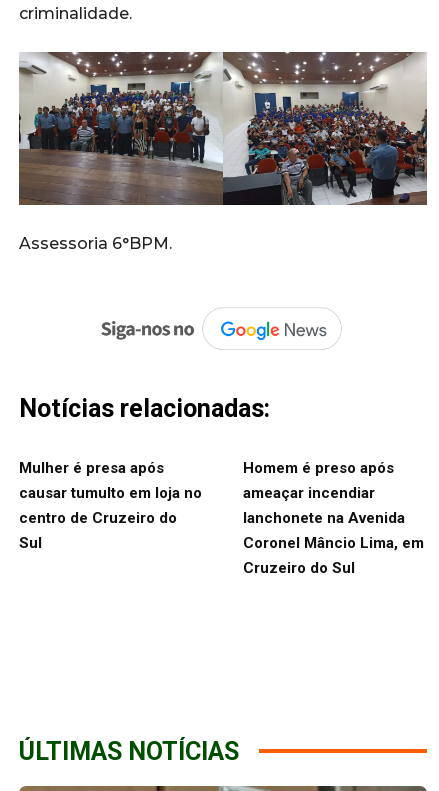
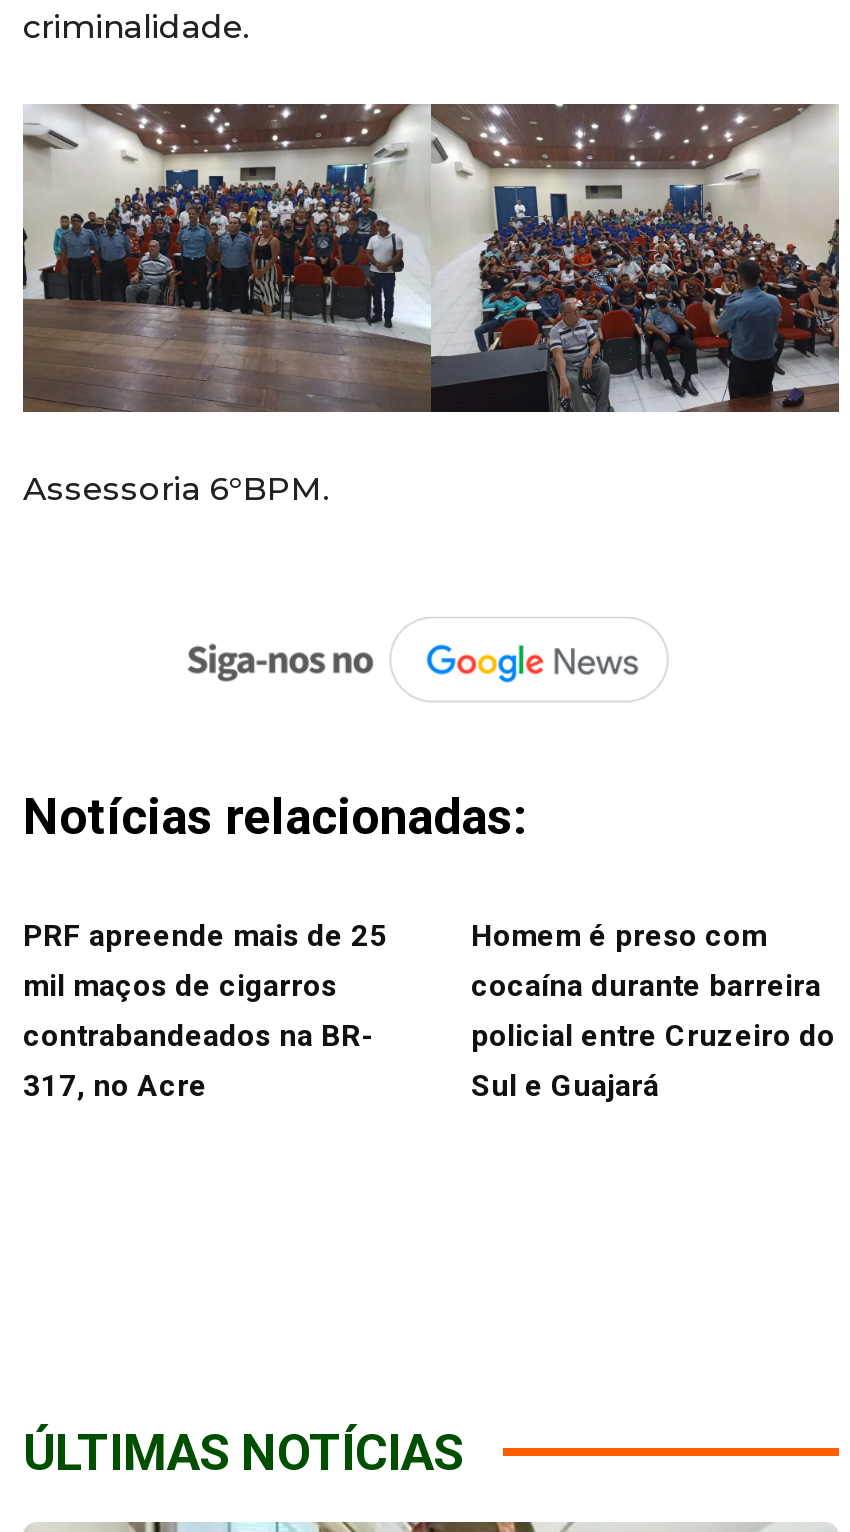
[19,459,202,552] Mulher é presa após | causar tumulto em loja no | centro de Cruzeiro do | Sul -> [23,918,387,1104] PRF apreende mais de 25 | mil maços de cigarros | contrabandeados na BR- | 317, no Acre
[243,459,424,577] Homem é preso após | ameaçar incendiar | lanchonete na Avenida | Coronel Mâncio Lima, em | Cruzeiro do Sul -> [471,918,835,1104] Homem é preso com | cocaína durante barreira | policial entre Cruzeiro do | Sul e Guajará

